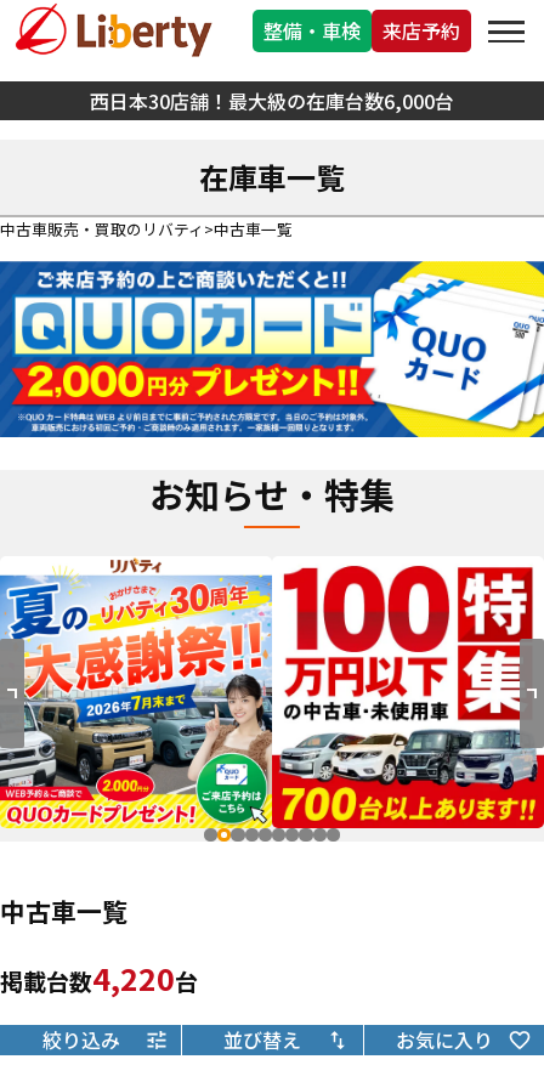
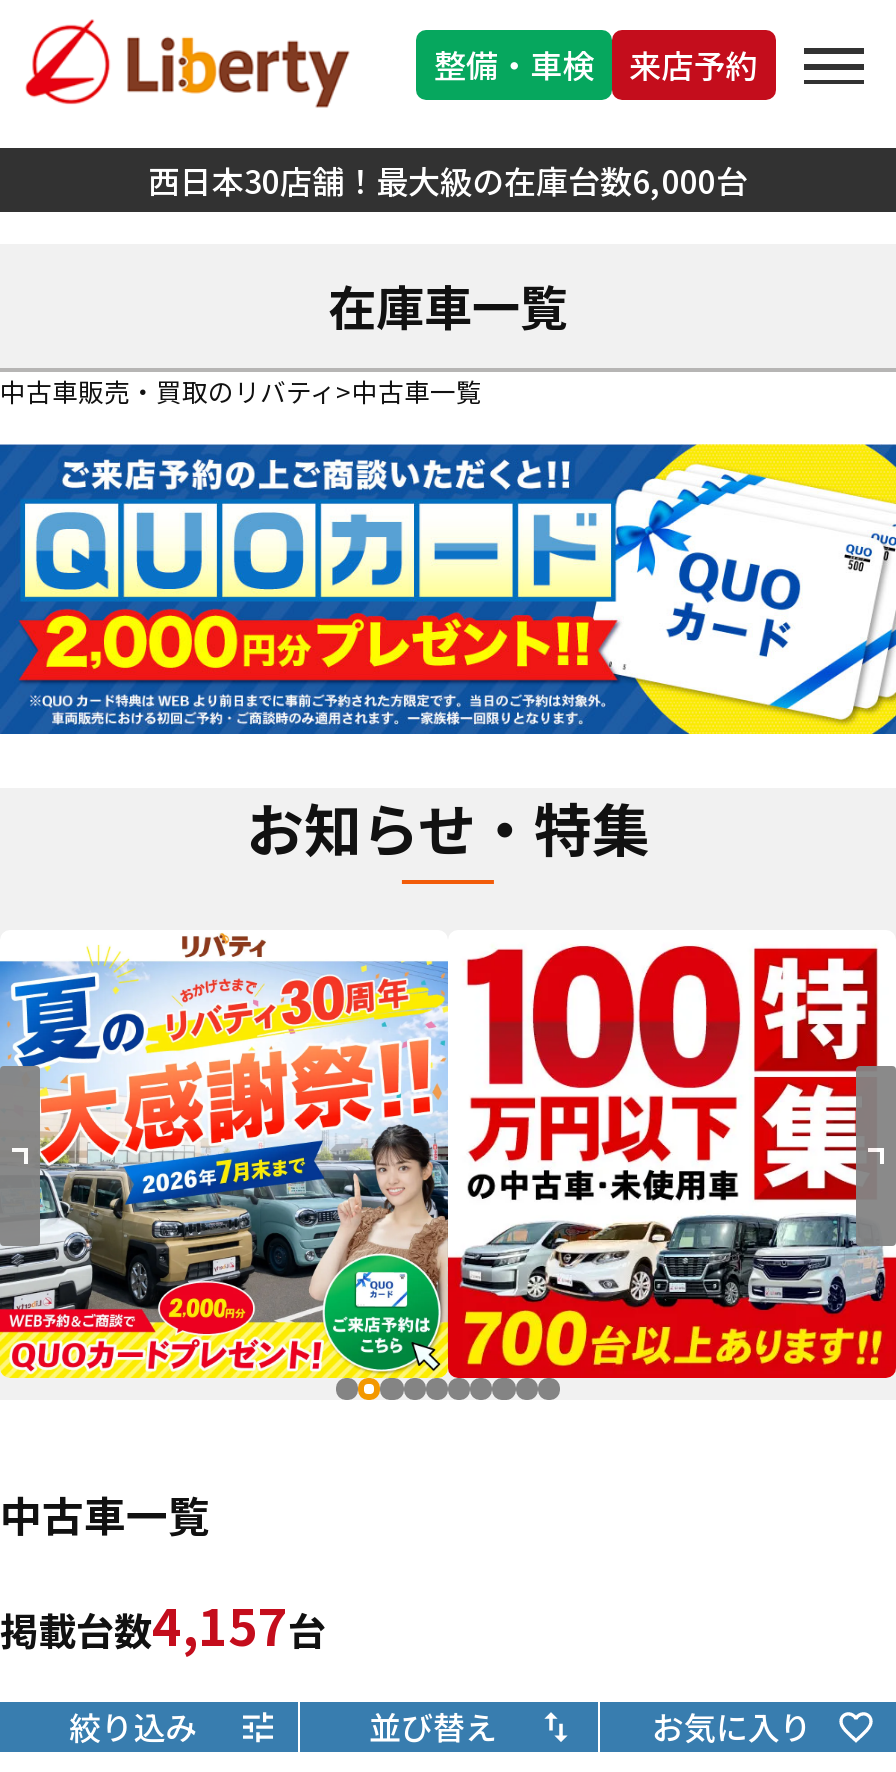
[0,956,198,999] 掲載台数4,220台 -> [0,1588,326,1660] 掲載台数4,157台

